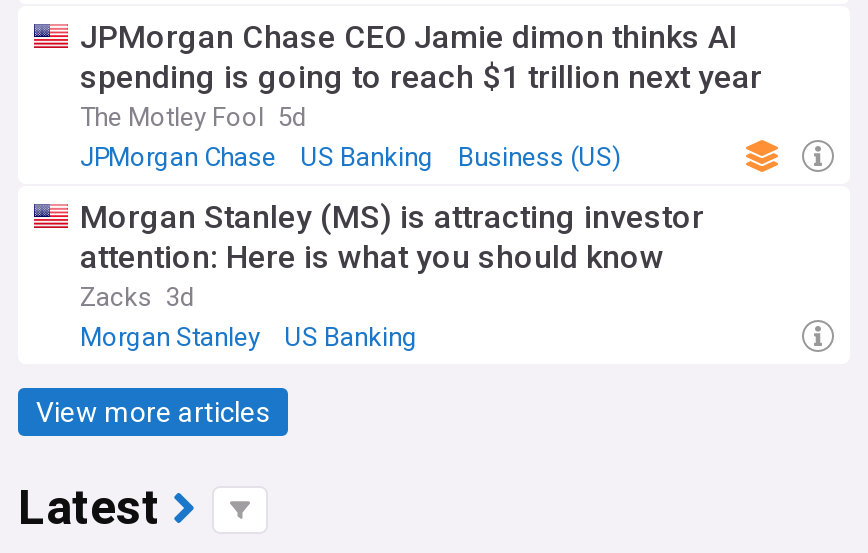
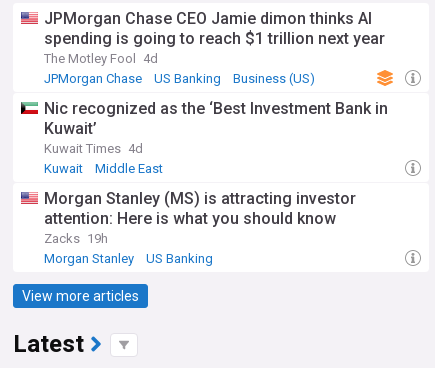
[80,102,308,132] The Motley Fool 5d -> [44,51,158,66] The Motley Fool 4d
none -> [44,99,388,176] Nic recognized as the ‘Best Investment Bank in | Kuwait’ | Kuwait Times 4d | Kuwait | Middle East
[80,282,196,312] Zacks 3d -> [44,231,108,246] Zacks 19h

